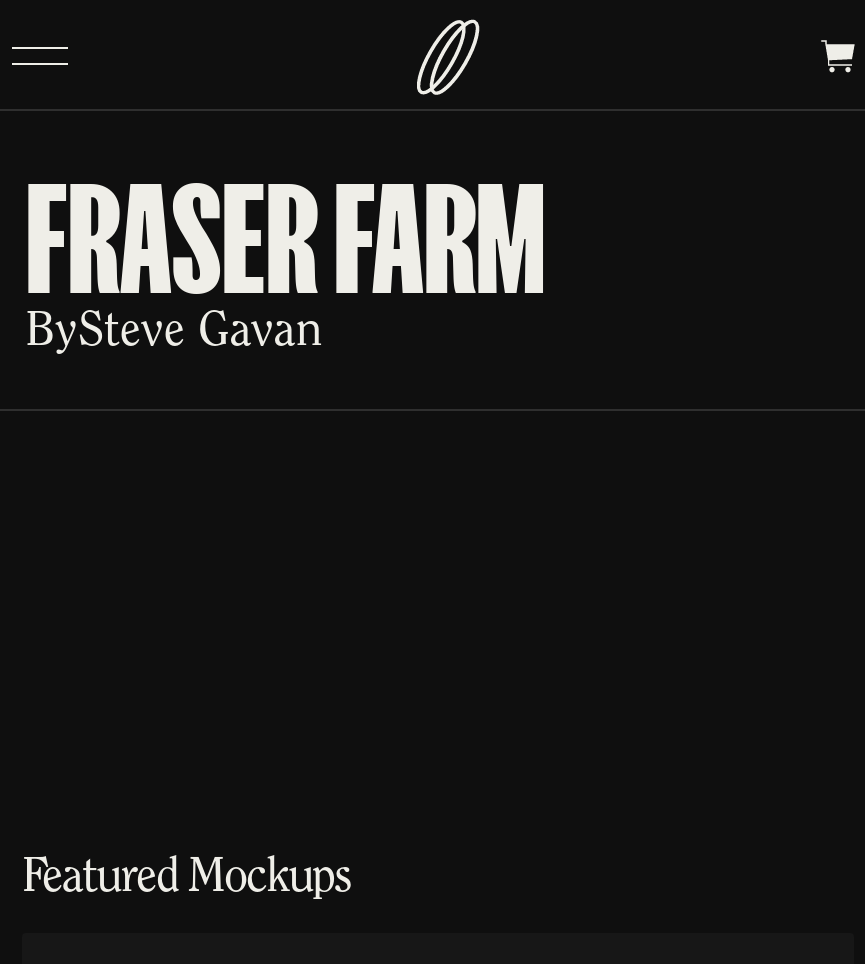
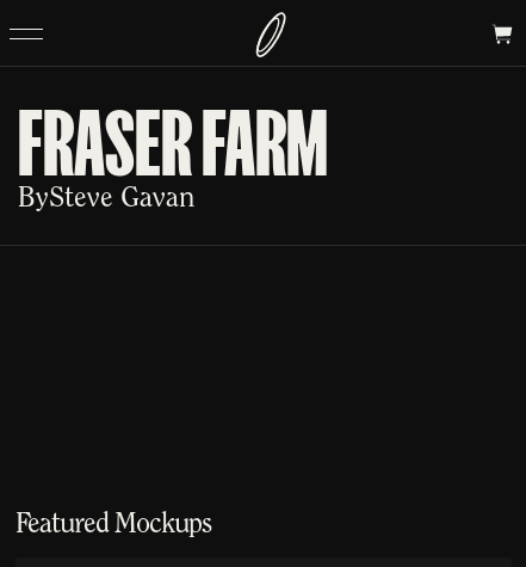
[414,19,482,97] [image] -> [250,13,289,57] [image]

